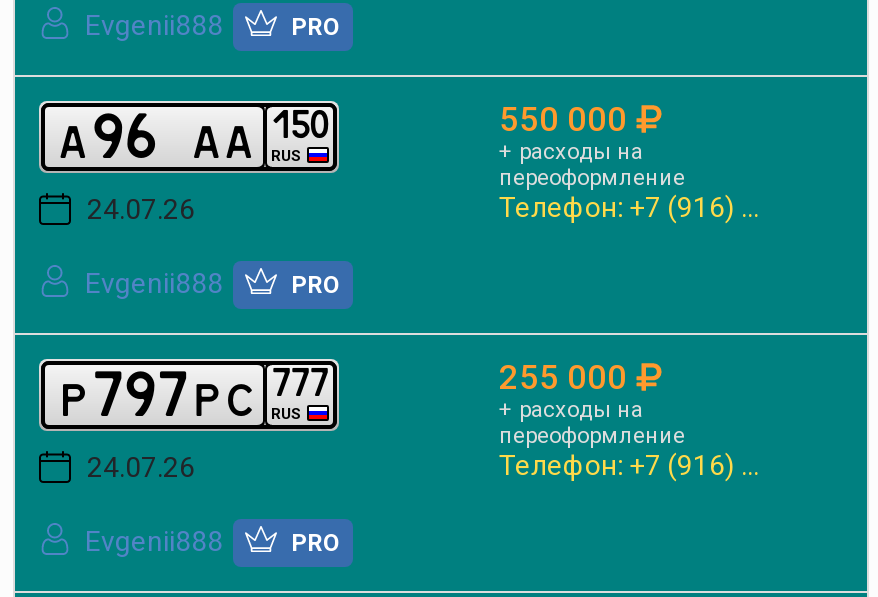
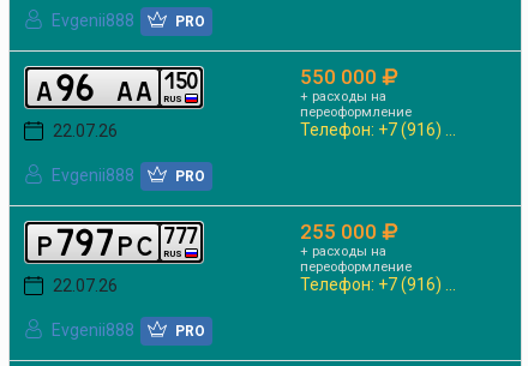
[81,193,195,225] 24.07.26 -> [49,121,118,140] 22.07.26
[81,451,195,483] 24.07.26 -> [49,276,118,295] 22.07.26

